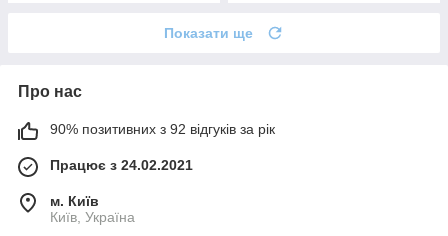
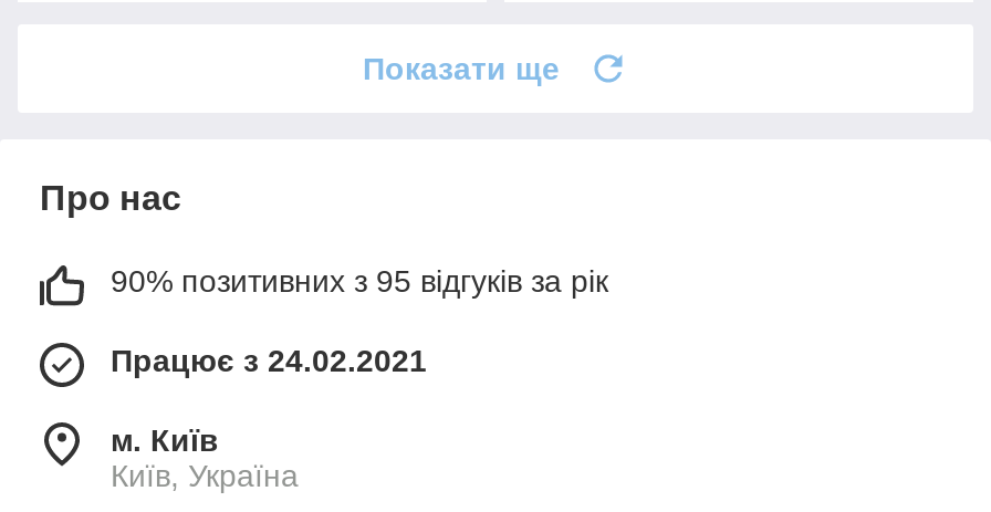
[50,121,275,137] 90% позитивних з 92 відгуків за рік -> [111,263,608,298] 90% позитивних з 95 відгуків за рік

